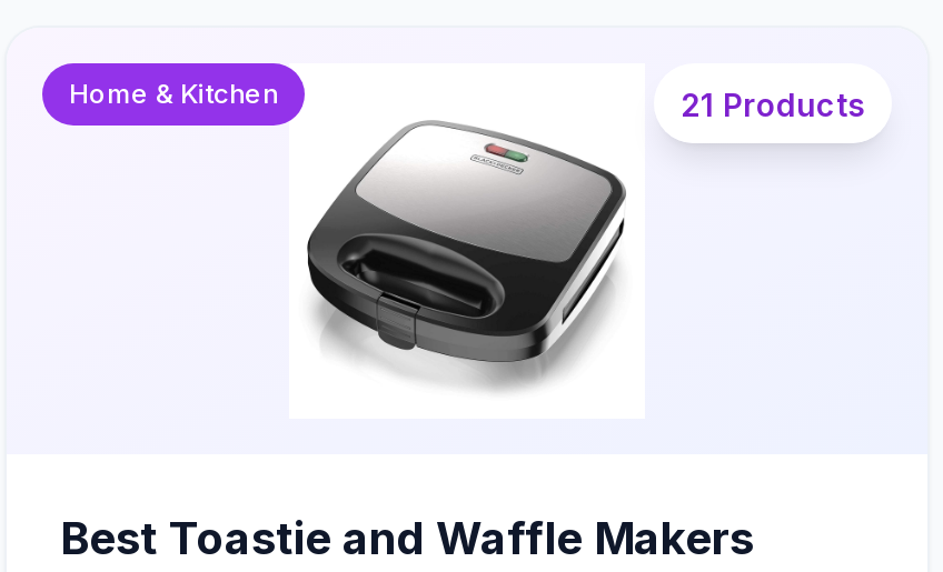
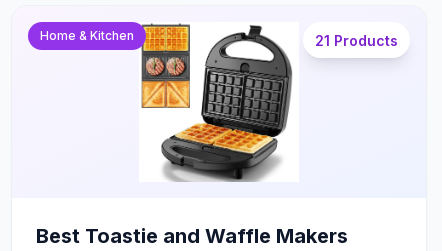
[296,68,629,419] [image] -> [141,23,293,183] [image]

